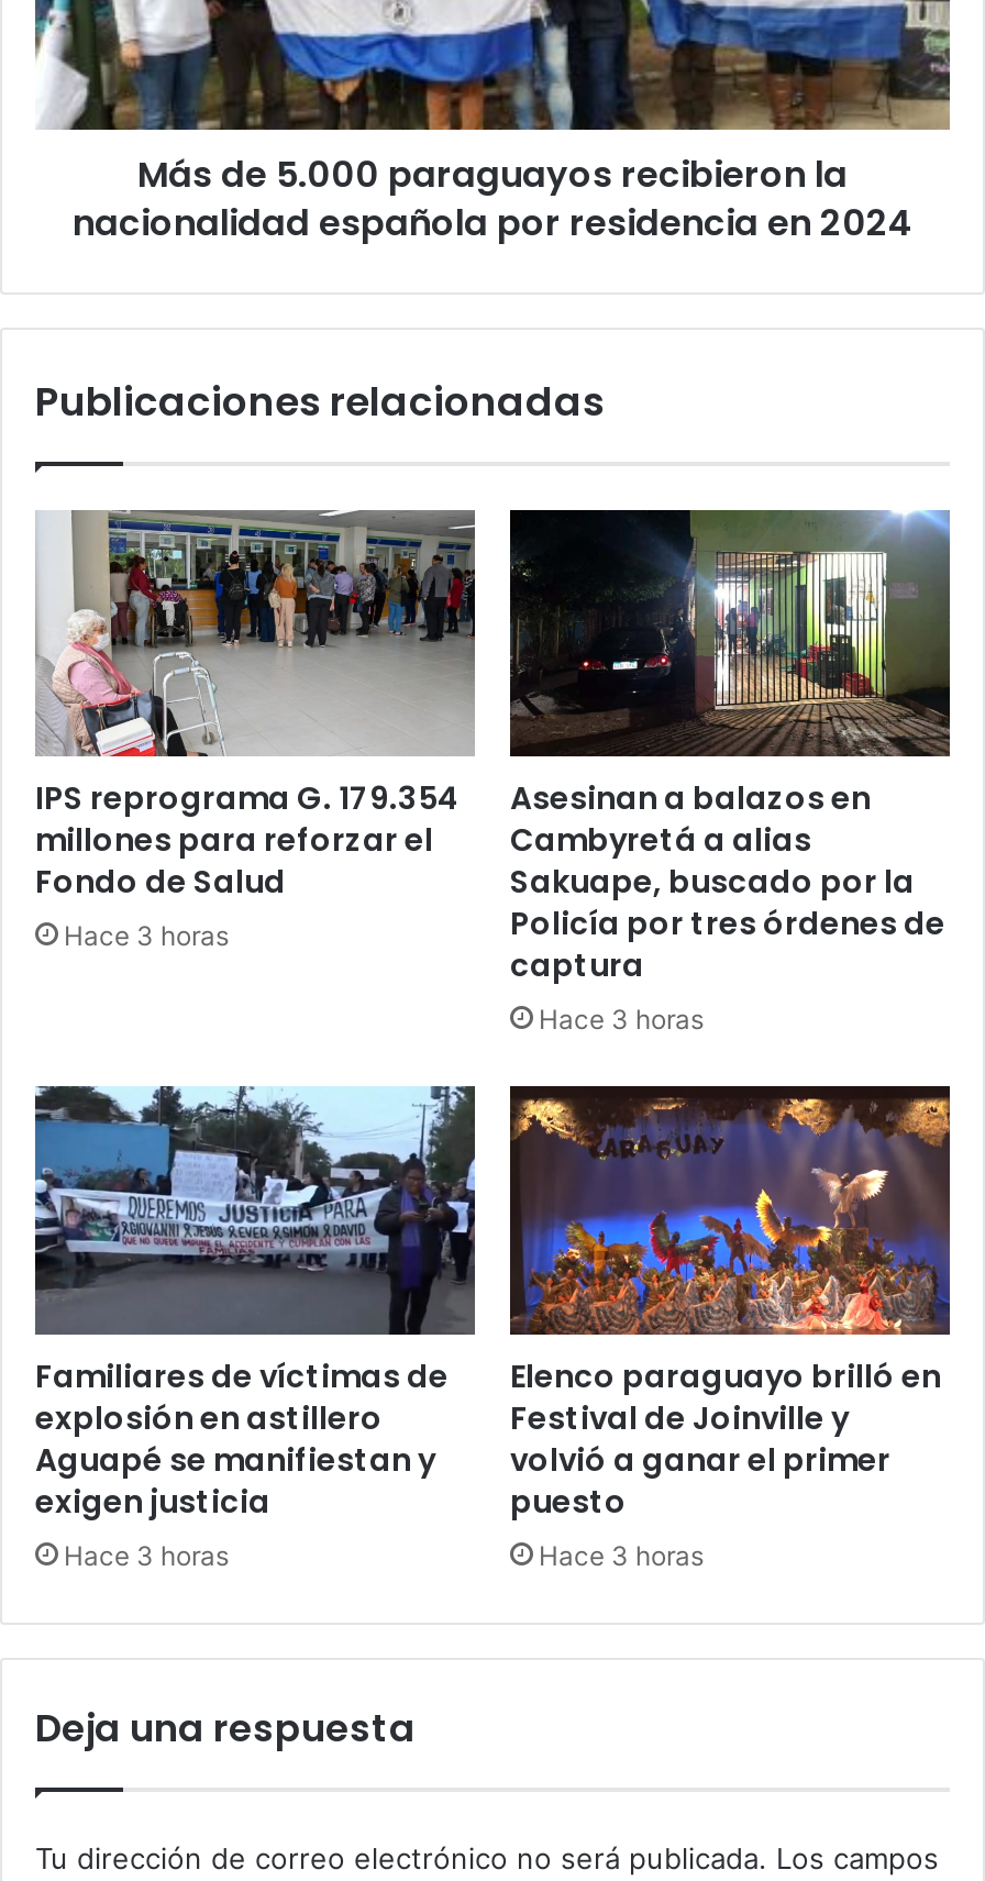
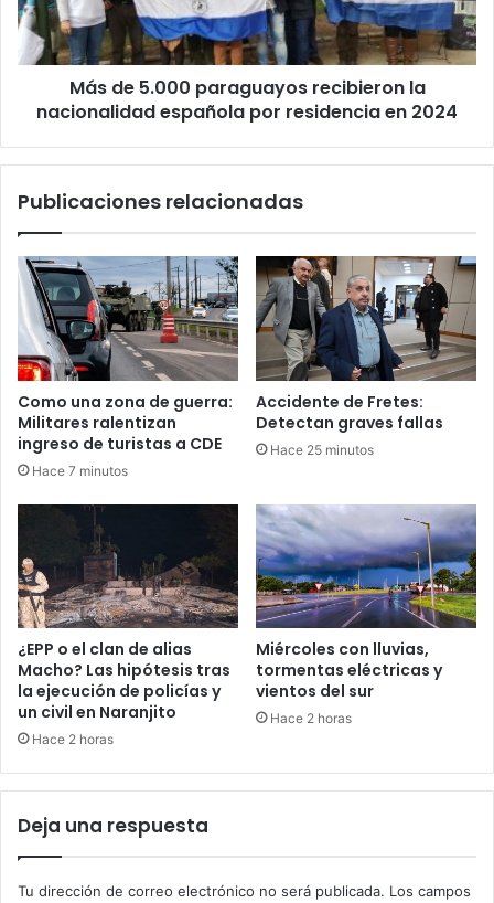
[35,510,475,759] [image] -> [19,256,238,341] [image]
[508,510,952,1036] [image] | Asesinan a balazos en | Cambyretá a alias | Sakuape, buscado por la | Policía por tres órdenes de | captura | Hace 3 horas -> [256,255,476,458] [image] | Accidente de Fretes: | Detectan graves fallas | Hace 25 minutos
[35,777,460,952] IPS reprograma G. 179.354 | millones para reforzar el | Fondo de Salud | Hace 3 horas -> [18,390,233,479] Como una zona de guerra: | Militares ralentizan | ingreso de turistas a CDE | Hace 7 minutos
[33,1086,475,1571] [image] | Familiares de víctimas de | explosión en astillero | Aguapé se manifiestan y | exigen justicia | Hace 3 horas -> [17,503,238,748] [image] | ¿EPP o el clan de alias | Macho? Las hipótesis tras | la ejecución de policías y | un civil en Naranjito | Hace 2 horas
[508,1084,952,1571] [image] | Elenco paraguayo brilló en | Festival de Joinville y | volvió a ganar el primer | puesto | Hace 3 horas -> [255,504,477,727] [image] | Miércoles con lluvias, | tormentas eléctricas y | vientos del sur | Hace 2 horas

